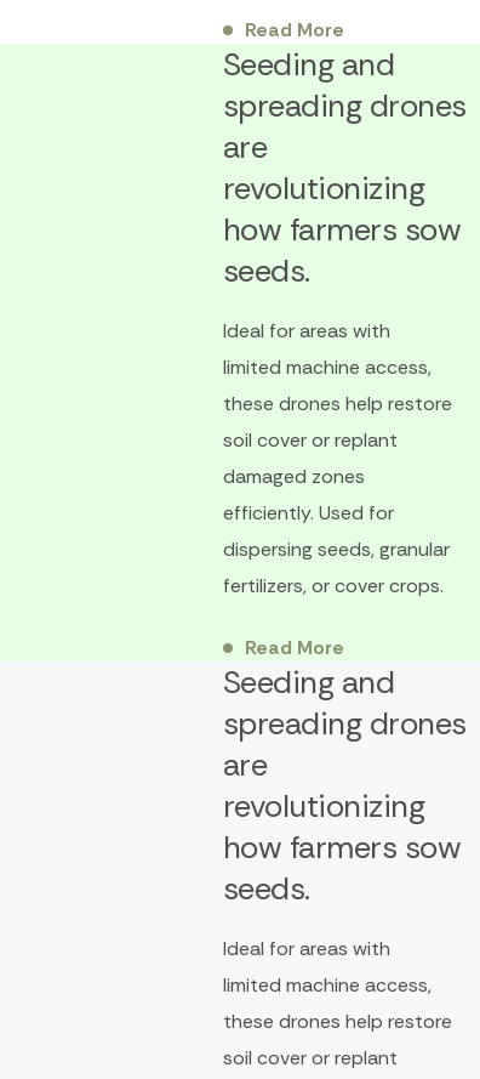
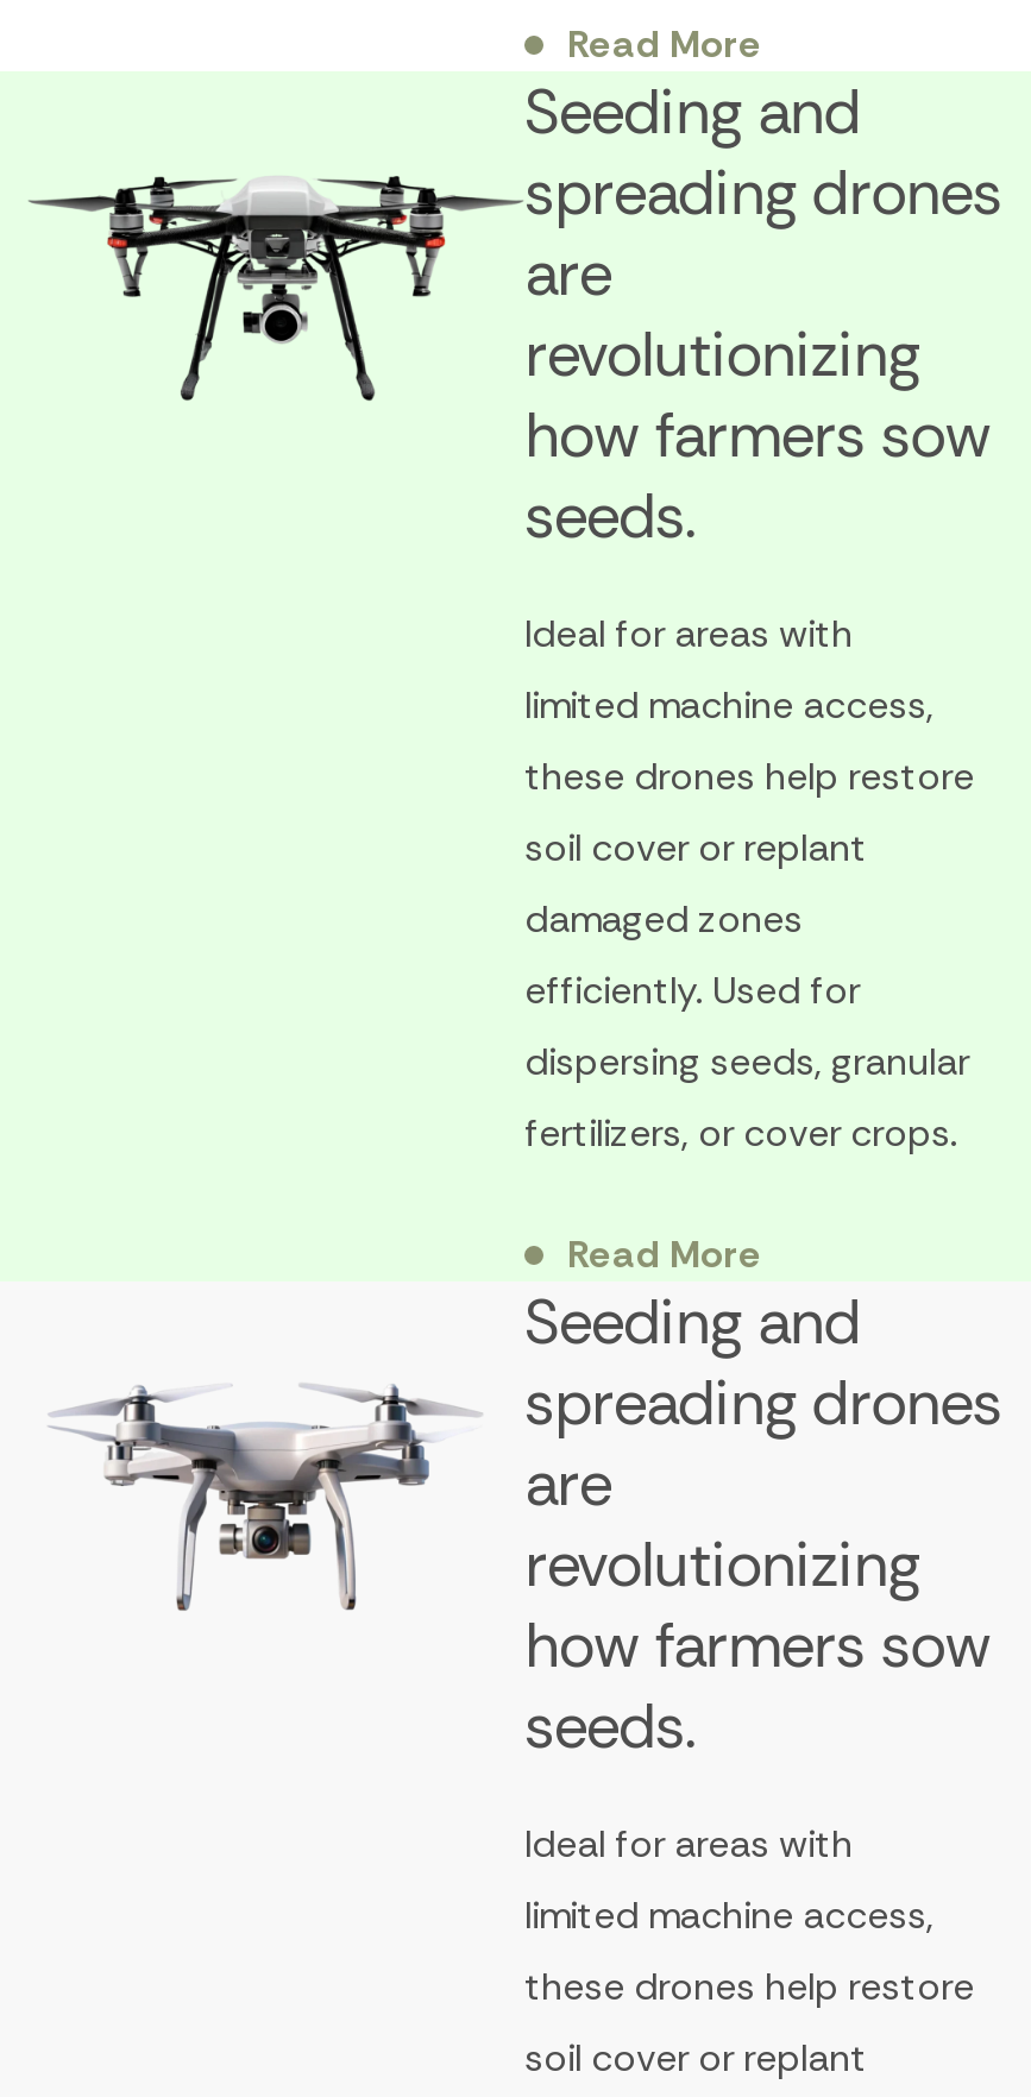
none -> [30,174,517,404] [image]
none -> [51,1384,479,1612] [image]

